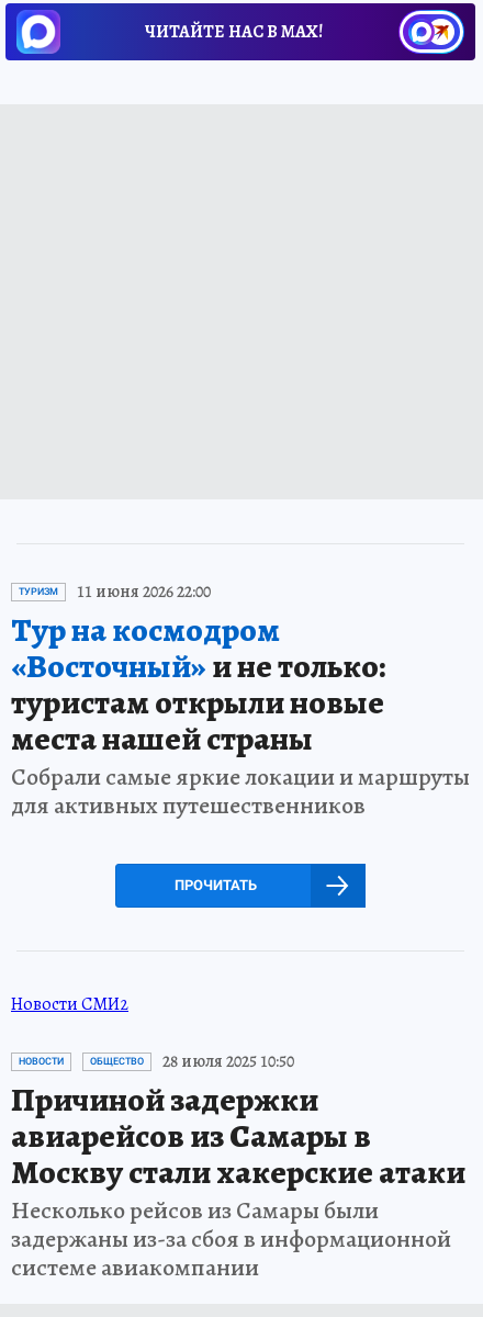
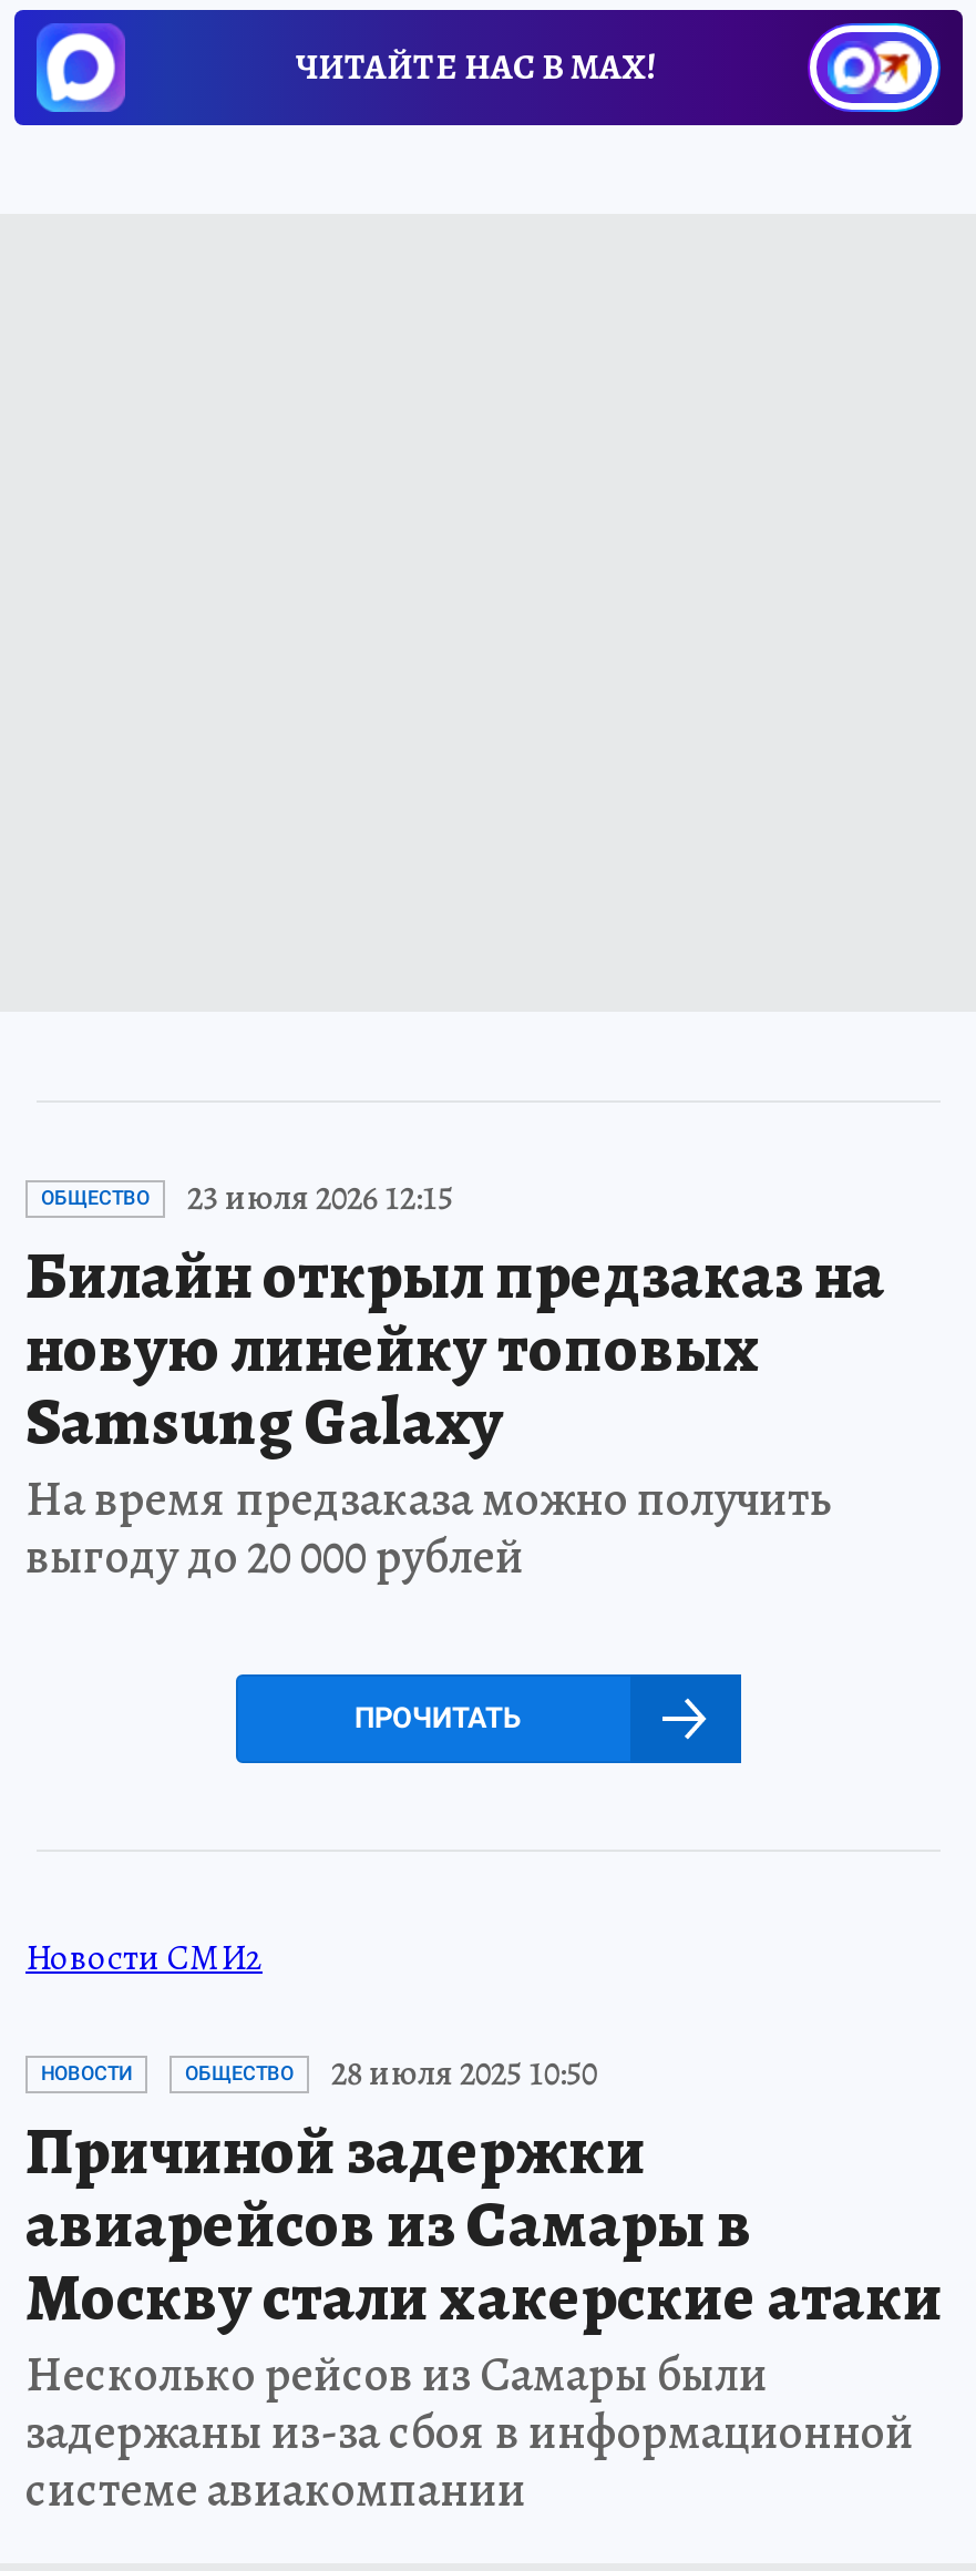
[11,579,470,822] ТУРИЗМ | 11 июня 2026 22:00 | Тур на космодром | «Восточный»и не только: | туристам открыли новые | места нашей страны | Собрали самые яркие локации и маршруты | для активных путешественников -> [25,1174,885,1590] ОБЩЕСТВО | 23 июля 2026 12:15 | Билайн открыл предзаказ на | новую линейку топовых | Samsung Galaxy | На время предзаказа можно получить | выгоду до 20 000 рублей

